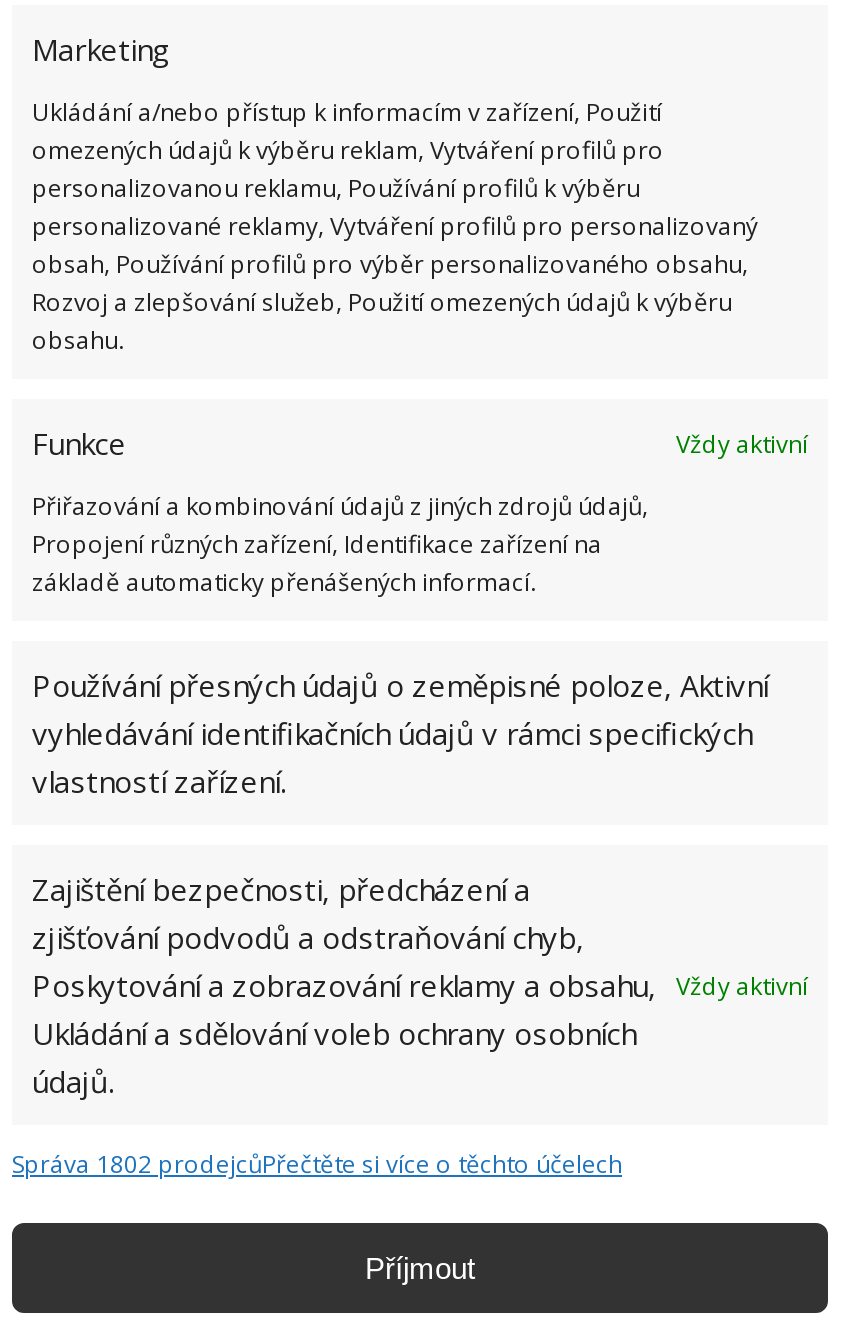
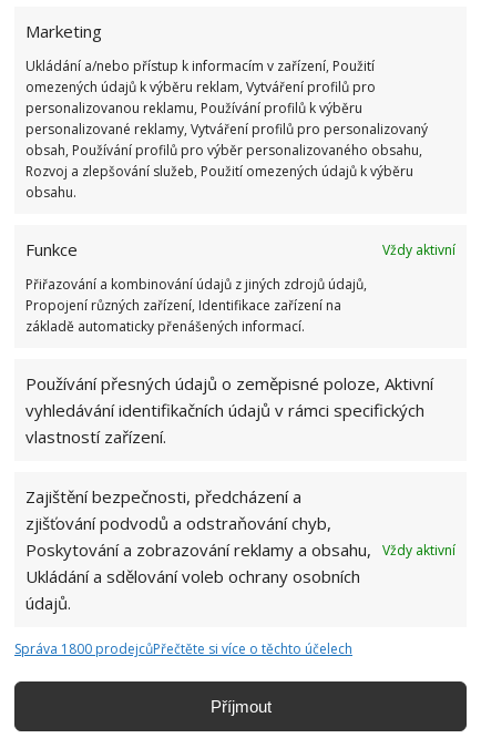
[12,1147,622,1181] Správa 1802 prodejcůPřečtěte si více o těchto účelech -> [14,639,352,658] Správa 1800 prodejcůPřečtěte si více o těchto účelech

